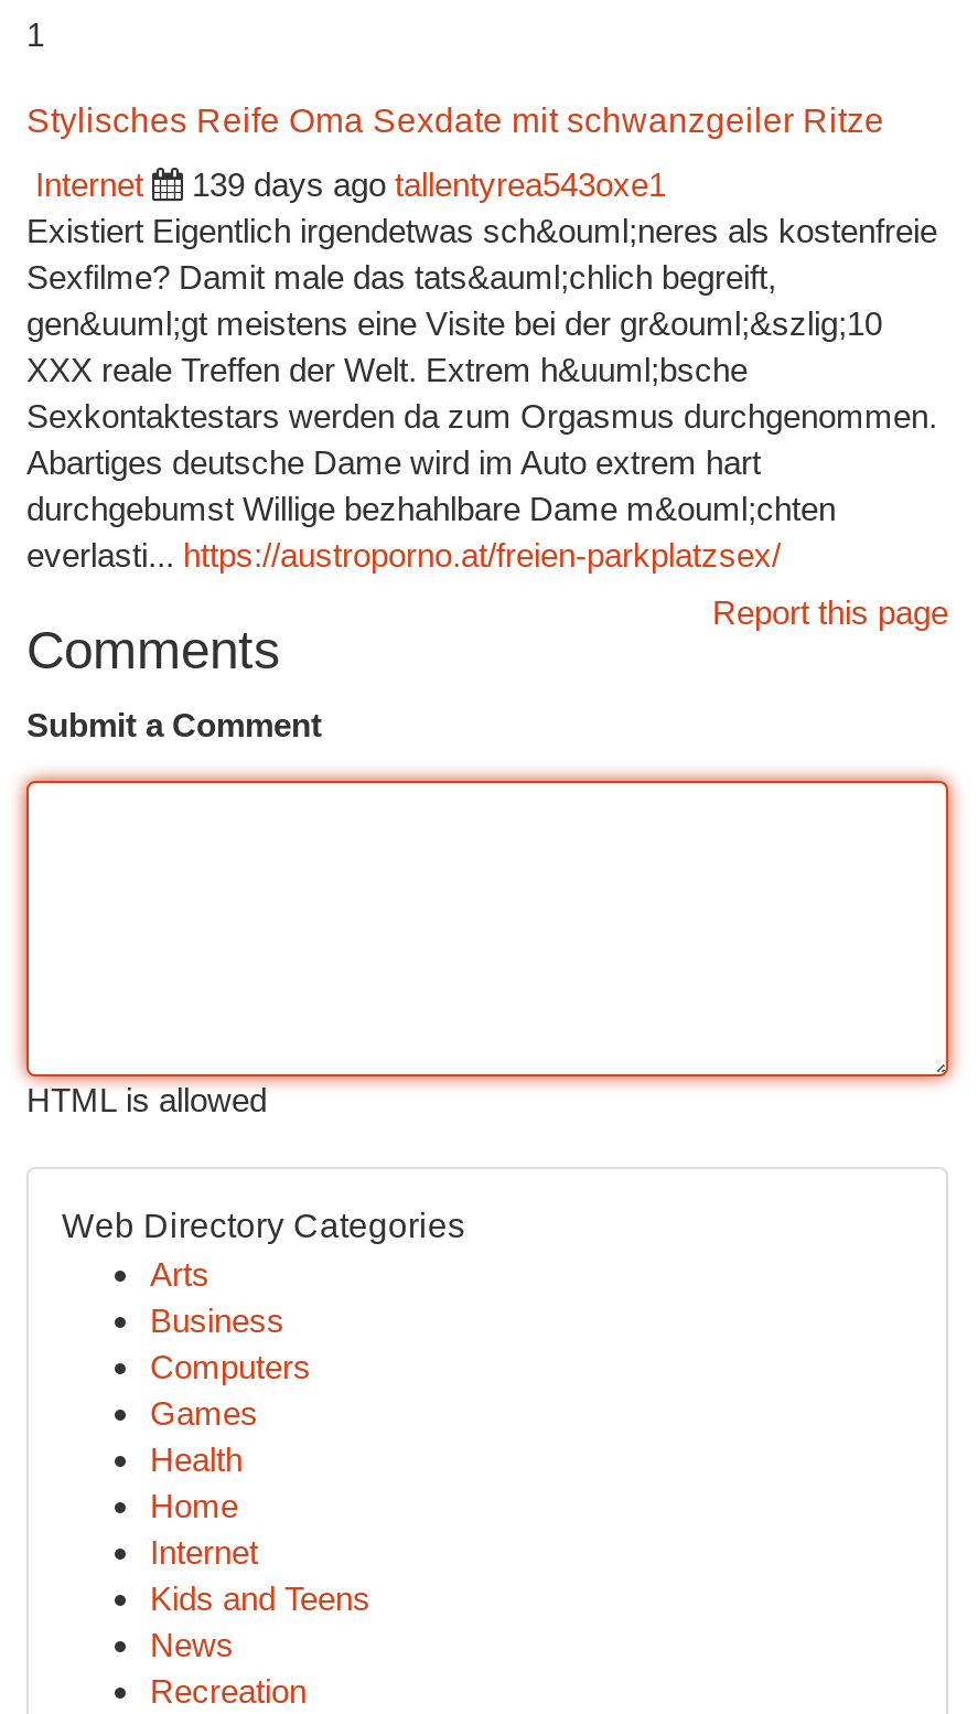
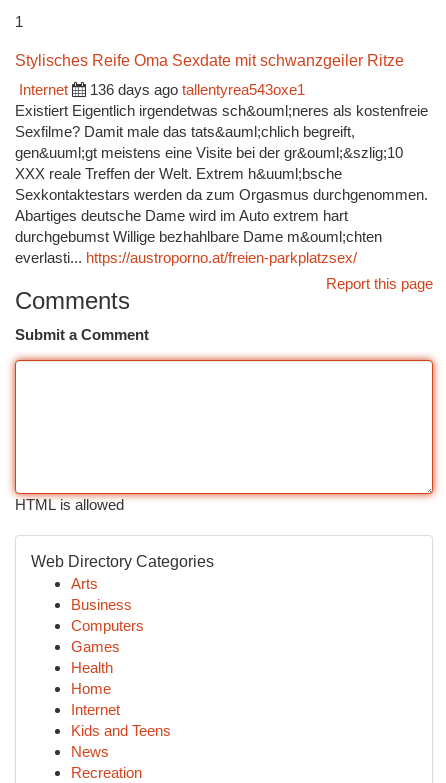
[192,165,666,203] 139 days ago tallentyrea543oxe1 -> [90,81,305,98] 136 days ago tallentyrea543oxe1

